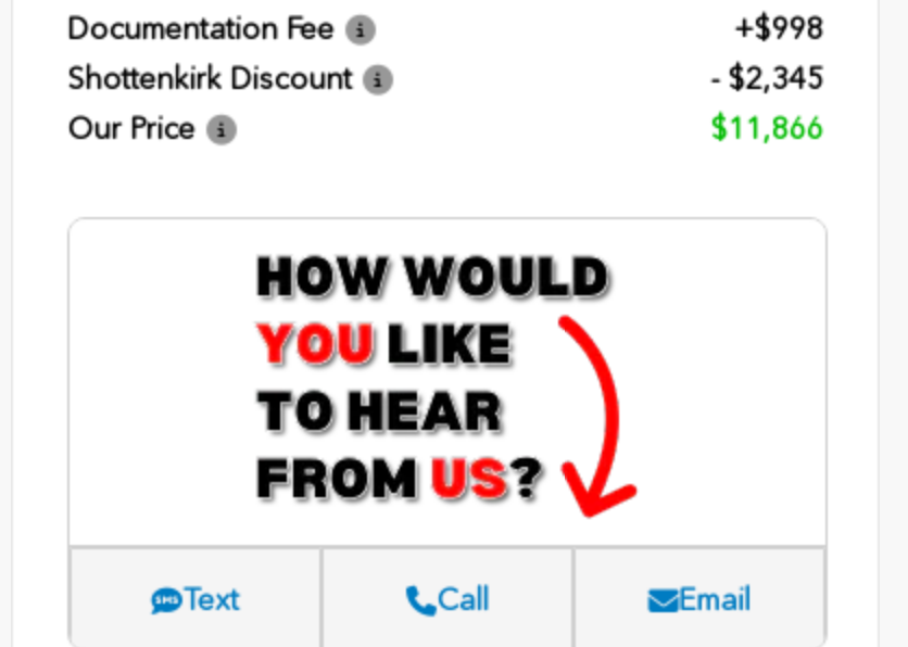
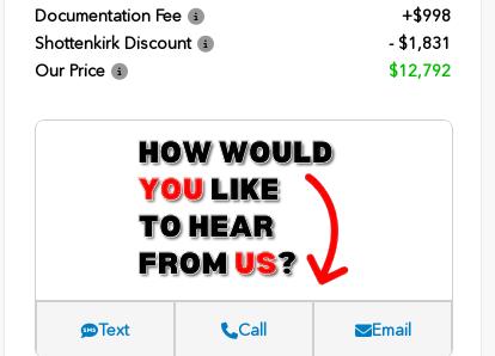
[710,59,823,96] - $2,345 -> [389,32,451,53] - $1,831
[710,109,823,145] $11,866 -> [389,60,451,80] $12,792

